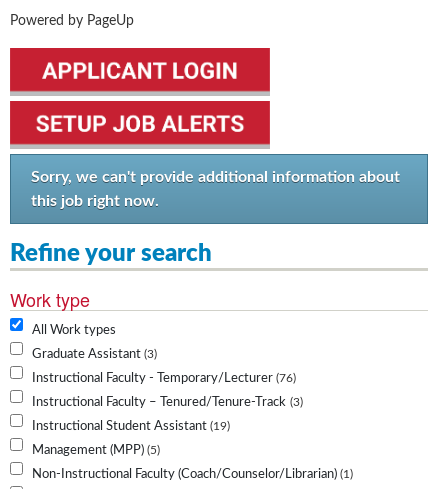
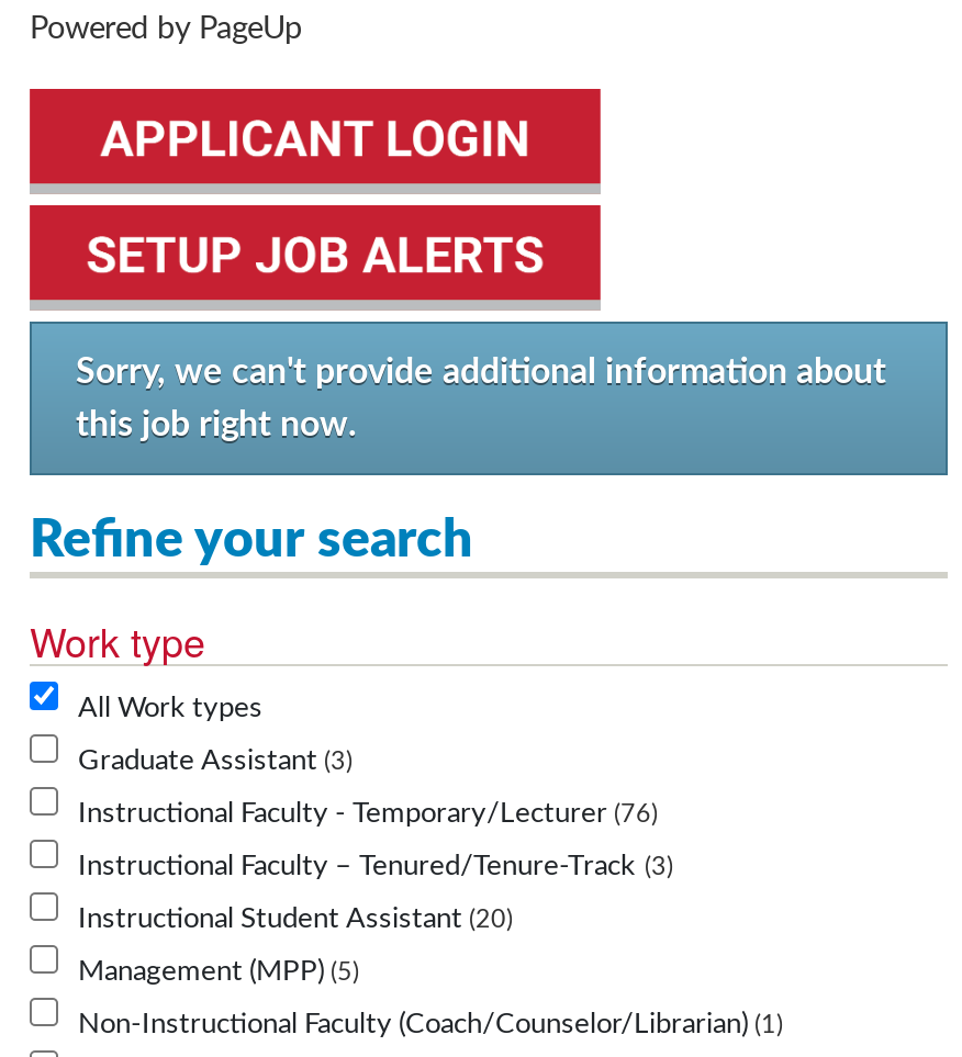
[32,420,227,433] Instructional Student Assistant 19 -> [78,906,506,935] Instructional Student Assistant 20

